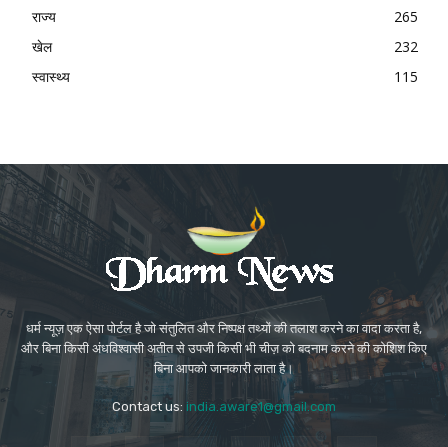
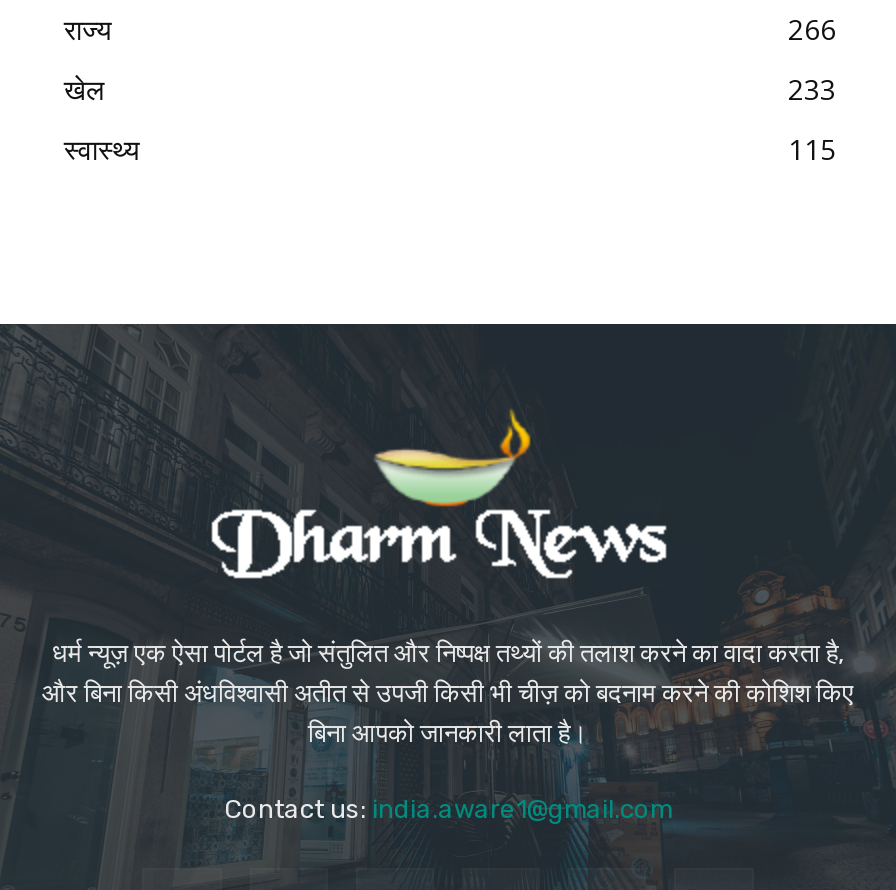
[394,7,418,26] 265 -> [788,10,836,48] 266
[394,37,418,56] 232 -> [788,70,836,108] 233

